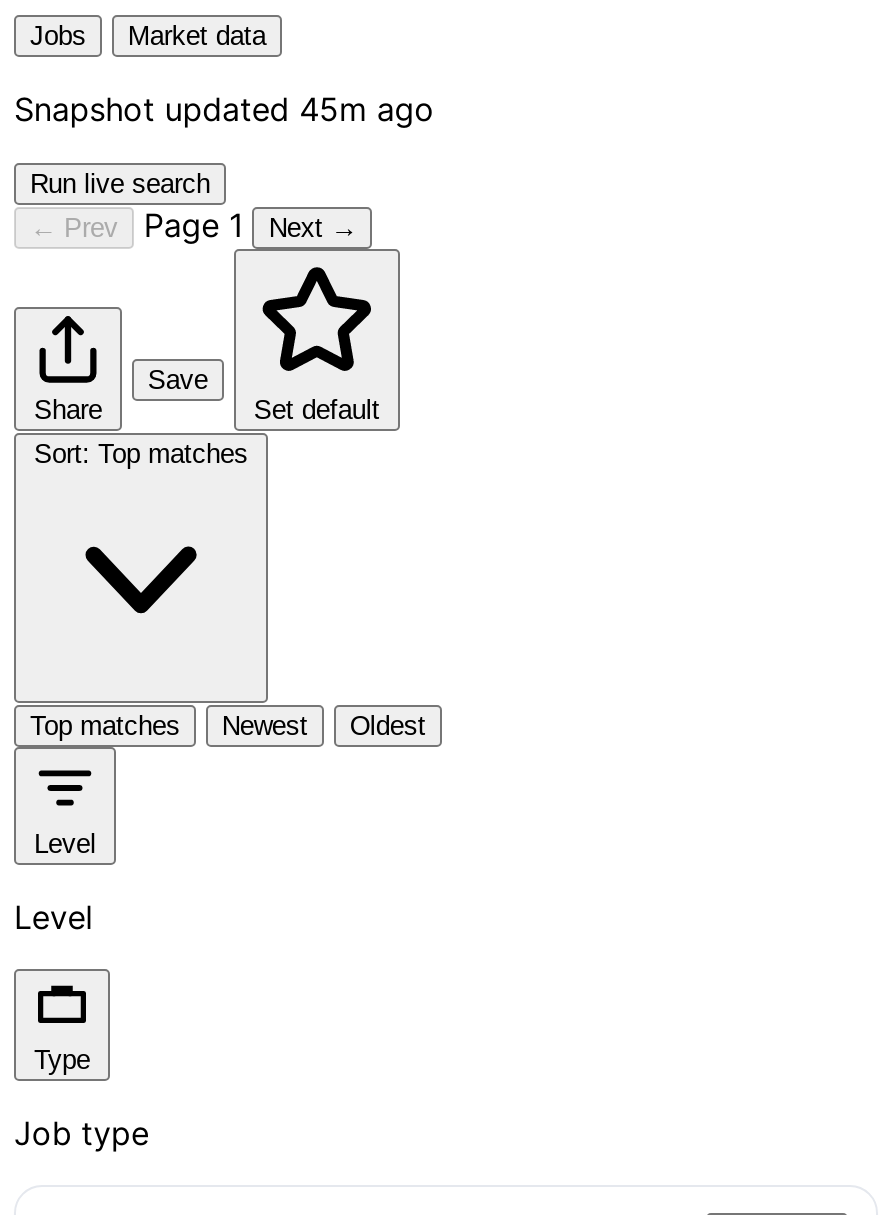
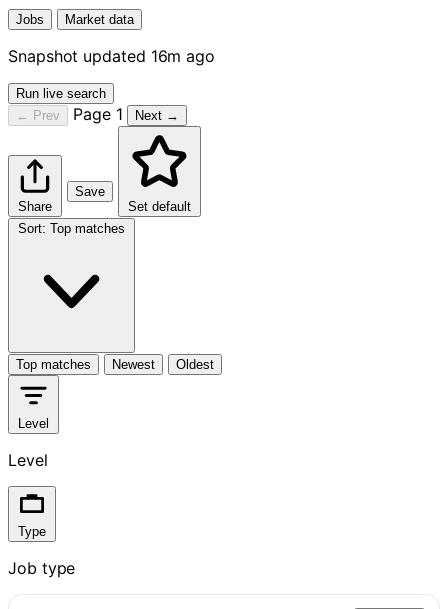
[14,89,434,129] Snapshot updated 45m ago -> [8,46,215,66] Snapshot updated 16m ago

